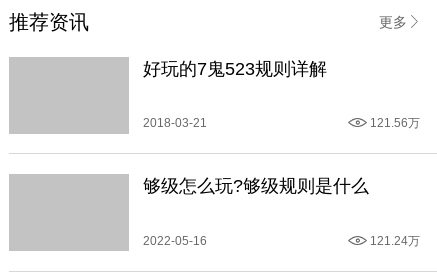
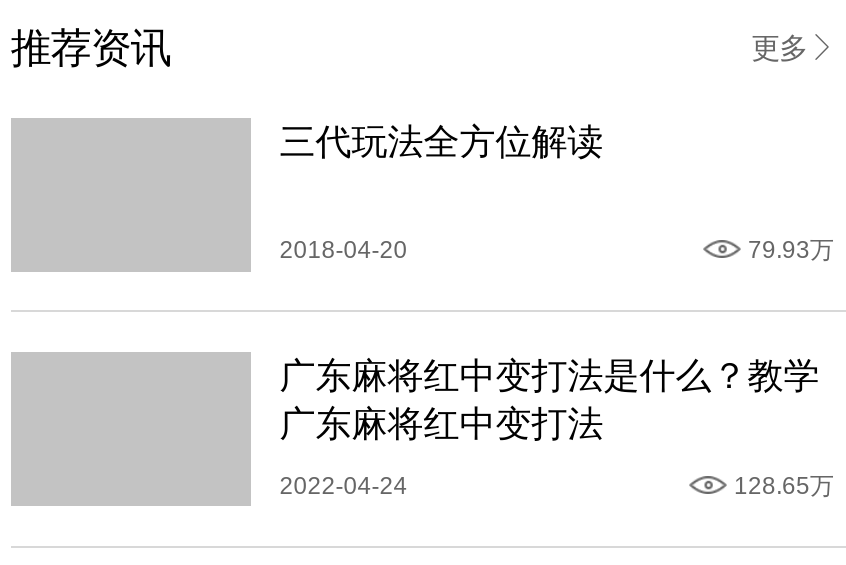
[143,59,327,79] 好玩的7鬼523规则详解 -> [280,121,604,161] 三代玩法全方位解读
[143,116,420,130] 2018-03-21 | 121.56万 -> [280,237,834,265] 2018-04-20 | 79.93万
[143,176,369,196] 够级怎么玩?够级规则是什么 -> [280,357,820,445] 广东麻将红中变打法是什么？教学 | 广东麻将红中变打法
[143,234,420,248] 2022-05-16 | 121.24万 -> [280,472,834,500] 2022-04-24 | 128.65万

